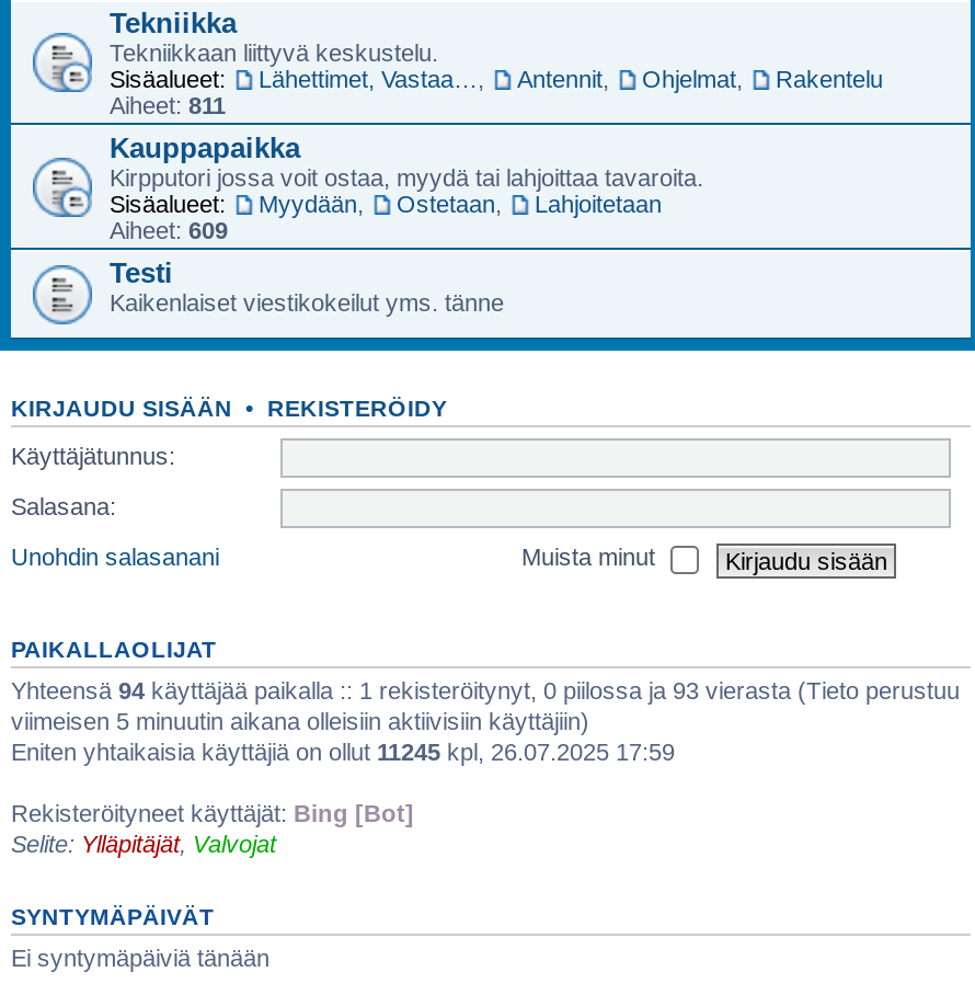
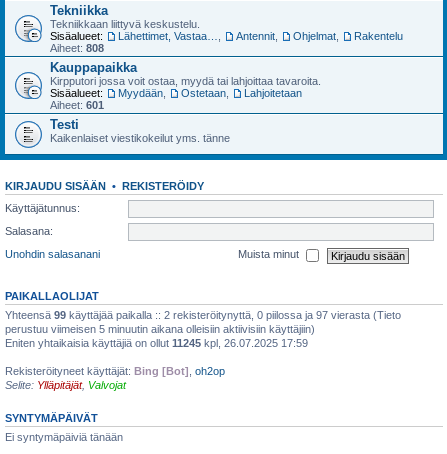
[110,92,226,118] Aiheet: 811 -> [50,42,104,54] Aiheet: 808
[110,217,228,243] Aiheet: 609 -> [50,99,104,111] Aiheet: 601
[11,677,960,734] Yhteensä 94 käyttäjää paikalla :: 1 rekisteröitynyt, 0 piilossa ja 93 vierasta (Tieto perustuu | viimeisen 5 minuutin aikana olleisiin aktiivisiin käyttäjiin) -> [5,309,401,335] Yhteensä 99 käyttäjää paikalla :: 2 rekisteröitynyttä, 0 piilossa ja 97 vierasta (Tieto | perustuu viimeisen 5 minuutin aikana olleisiin aktiivisiin käyttäjiin)
[11,800,414,826] Rekisteröityneet käyttäjät: Bing [Bot] -> [5,365,225,377] Rekisteröityneet käyttäjät: Bing [Bot], oh2op

